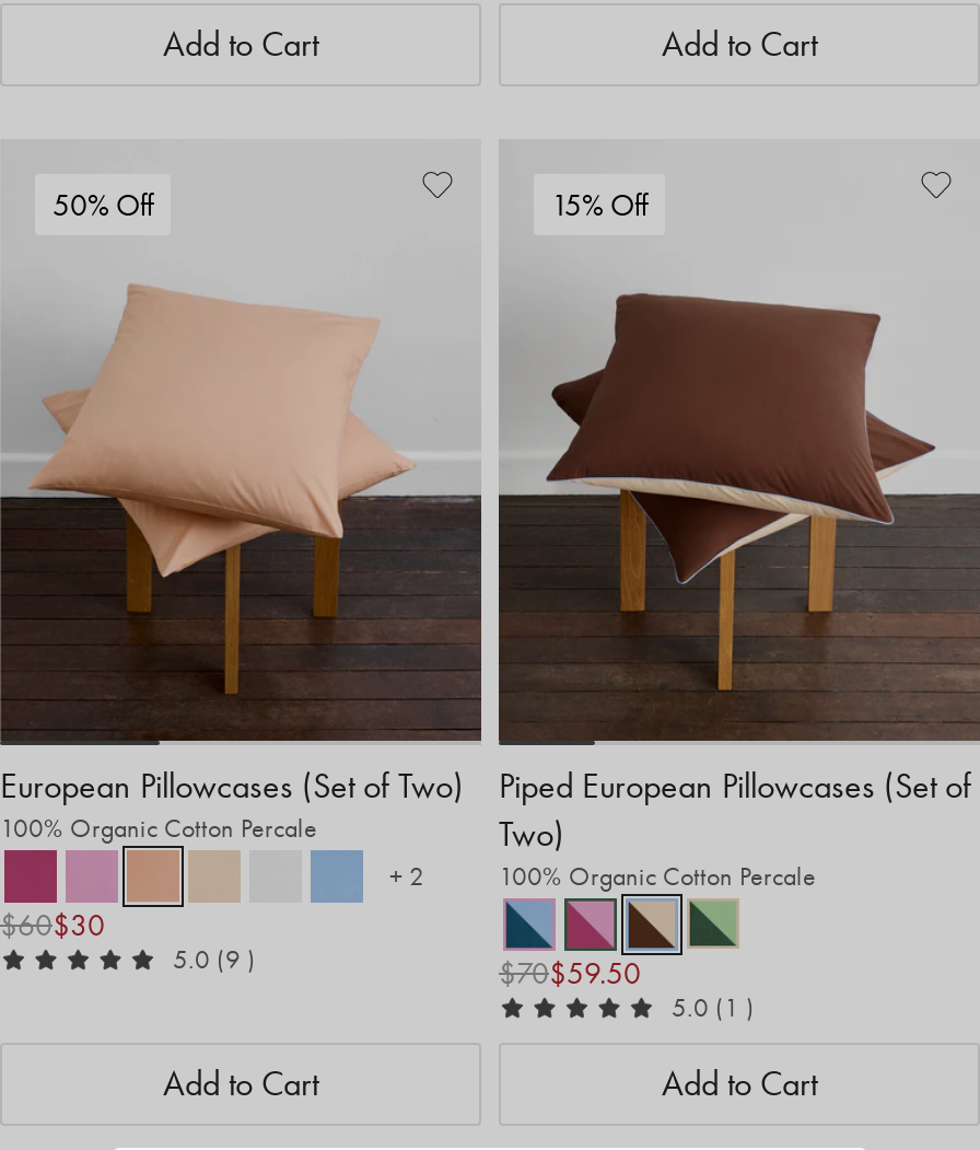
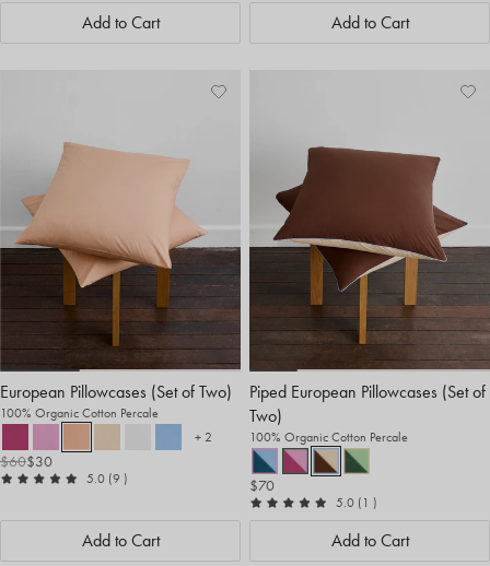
[52,186,153,225] 50% Off -> none
[551,186,647,225] 15% Off -> none
[499,953,641,992] $70$59.50 -> [249,475,275,495] $70

